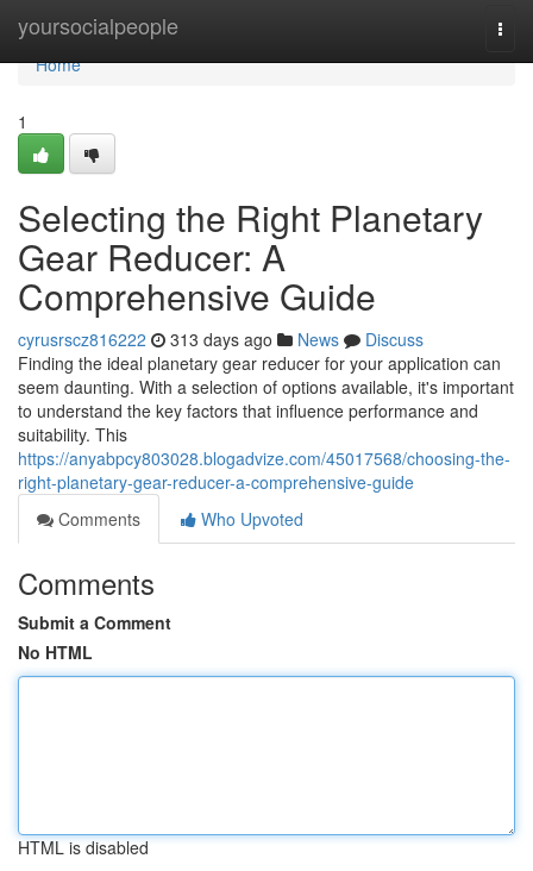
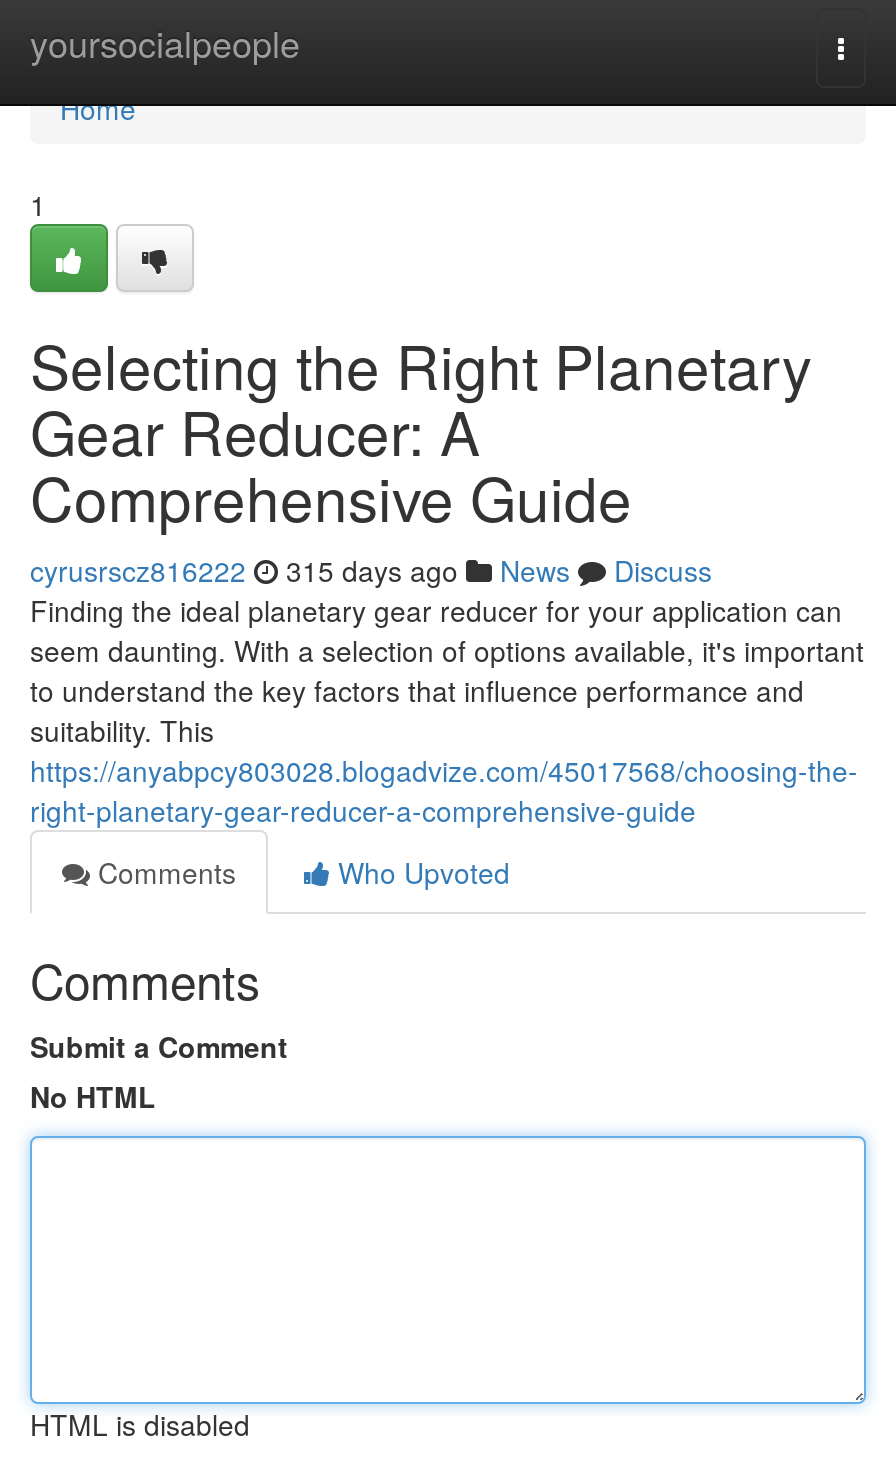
[18,327,424,351] cyrusrscz816222 313 days ago News Discuss -> [30,550,712,590] cyrusrscz816222 315 days ago News Discuss

